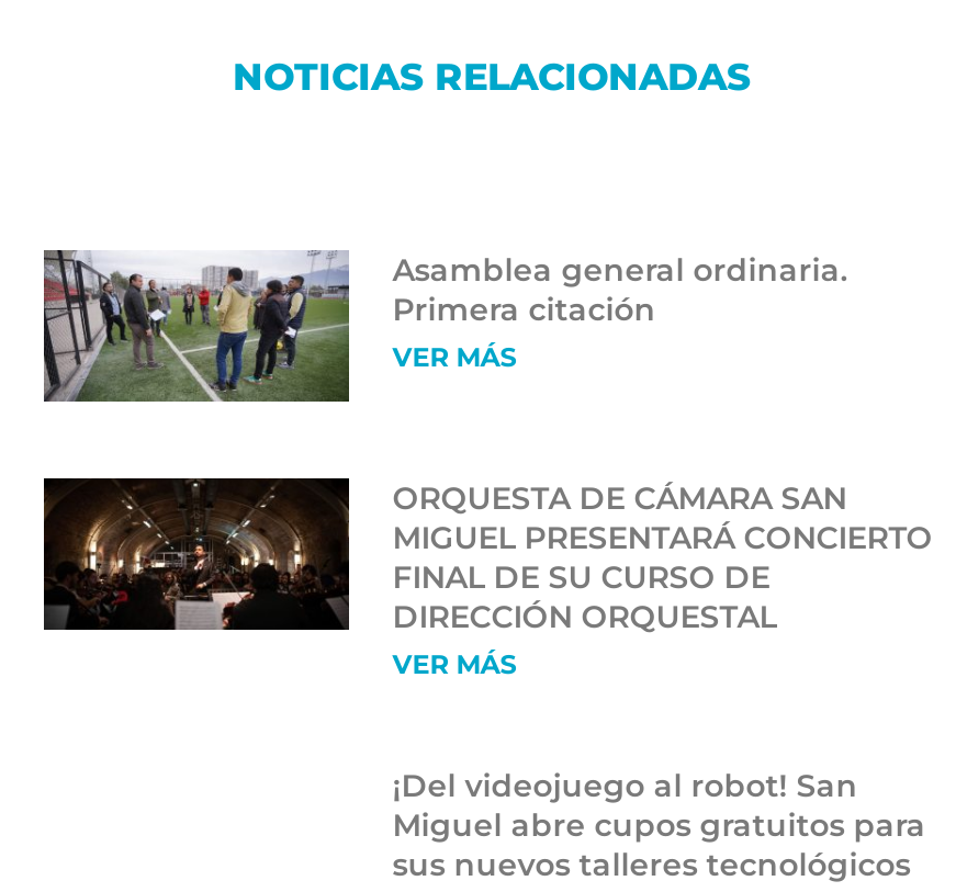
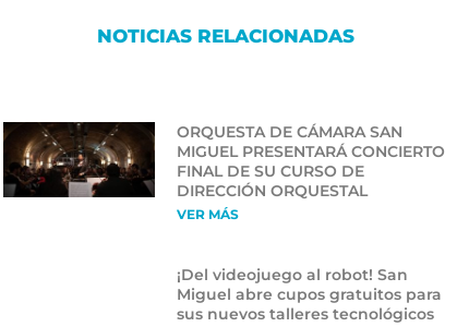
[42,248,847,404] [image] | Asamblea general ordinaria. | Primera citación | VER MÁS -> none

